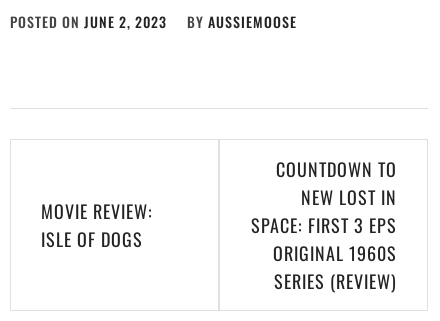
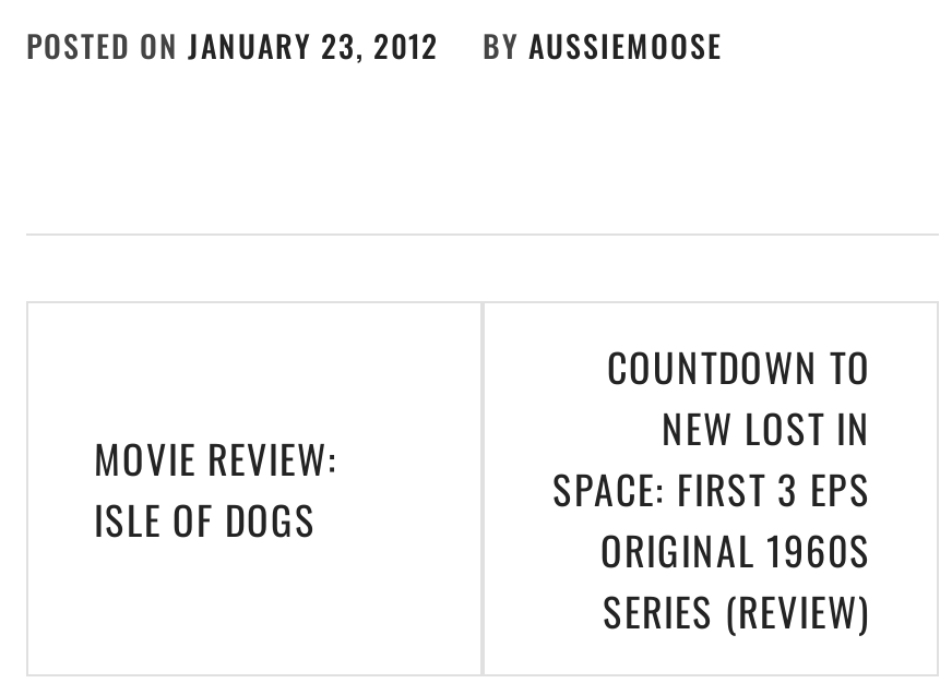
[10,11,167,32] POSTED ON JUNE 2, 2023 -> [26,22,439,67] POSTED ON JANUARY 23, 2012

